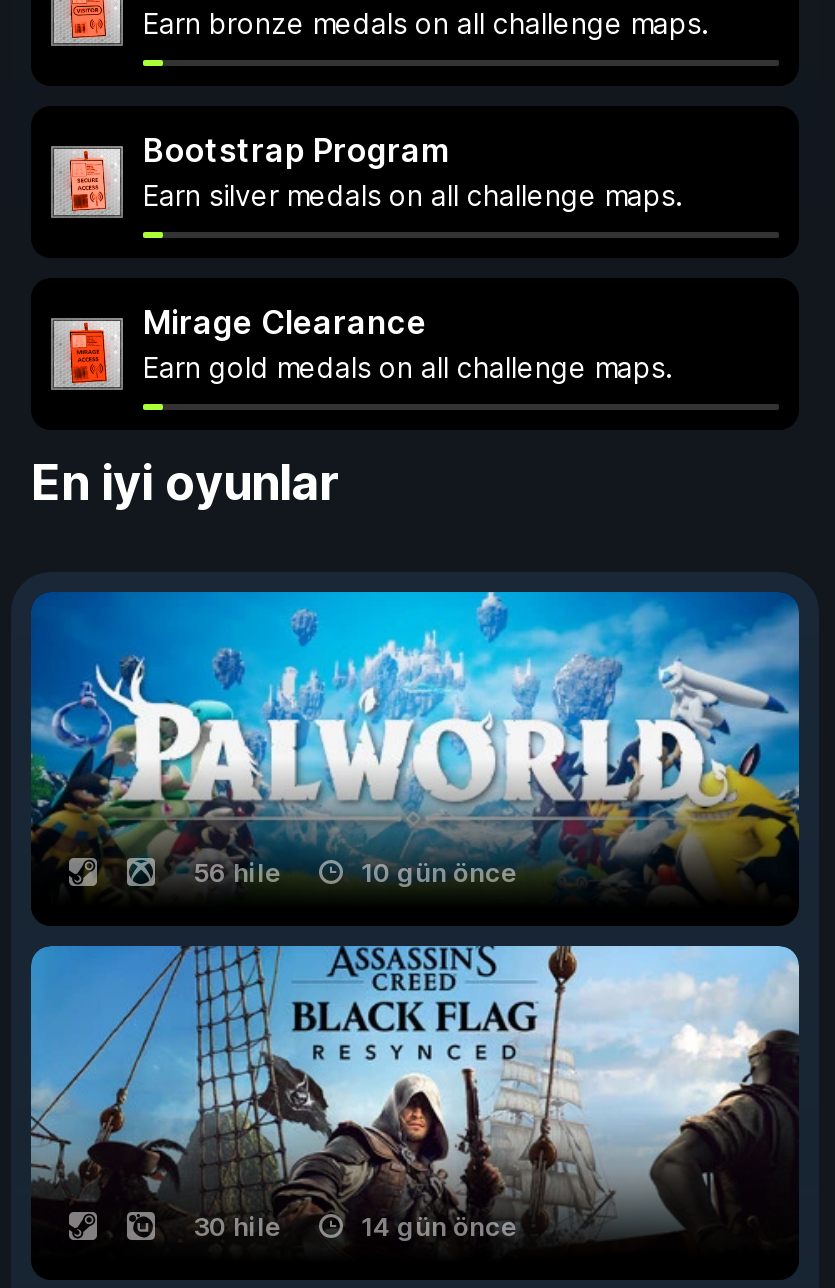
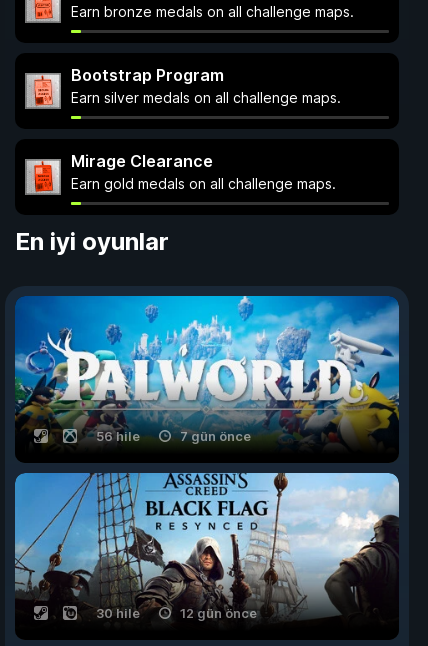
[361,856,517,888] 10 gün önce -> [180,428,251,444] 7 gün önce
[361,1210,517,1242] 14 gün önce -> [180,605,257,621] 12 gün önce

